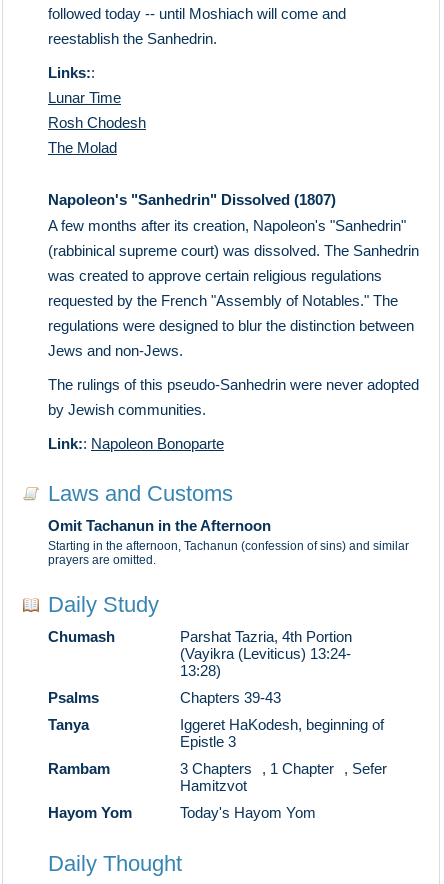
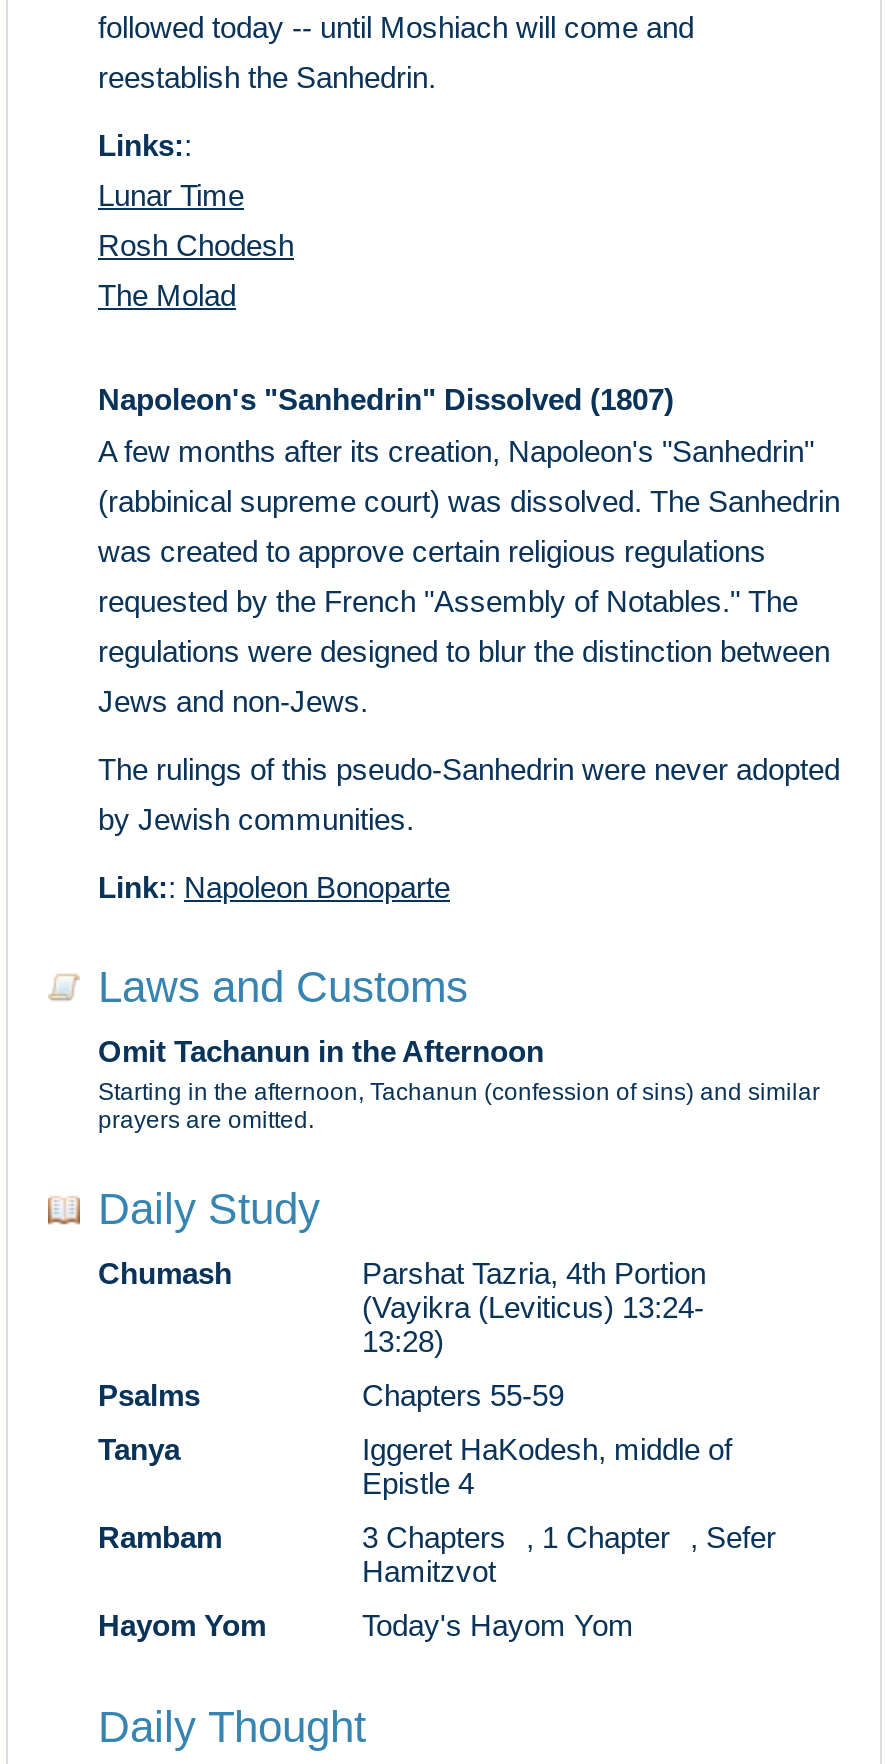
[180,689,281,706] Chapters 39-43 -> [362,1379,564,1413] Chapters 55-59
[180,716,384,733] Iggeret HaKodesh, beginning of -> [362,1433,732,1467] Iggeret HaKodesh, middle of
[180,733,236,750] Epistle 3 -> [362,1467,474,1501] Epistle 4

